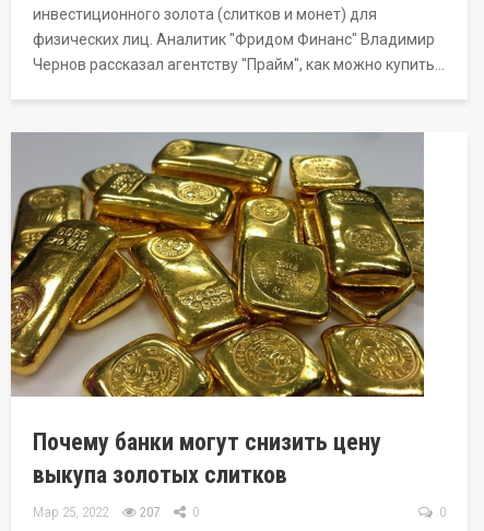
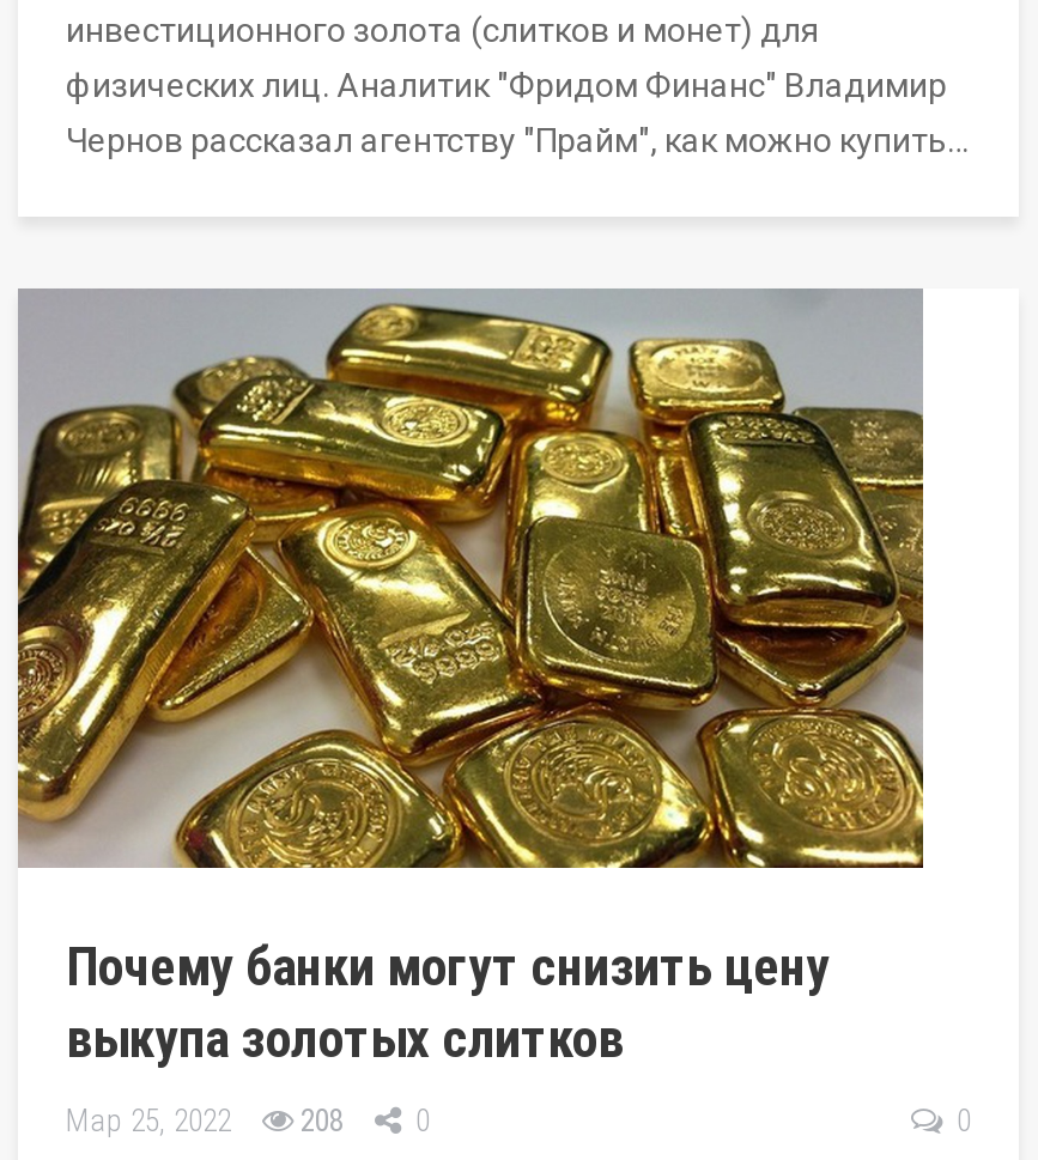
[33,504,199,521] Мар 25, 2022 207 0 -> [66,1103,430,1139] Мар 25, 2022 208 0

